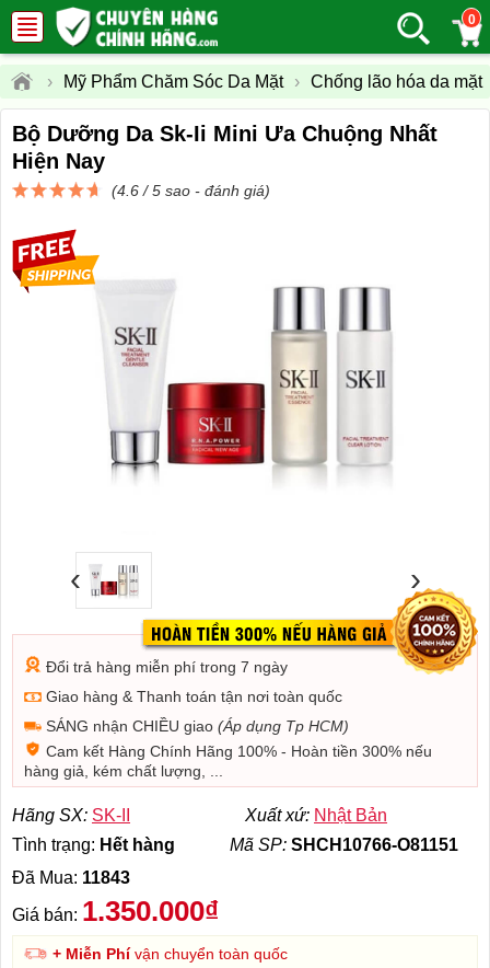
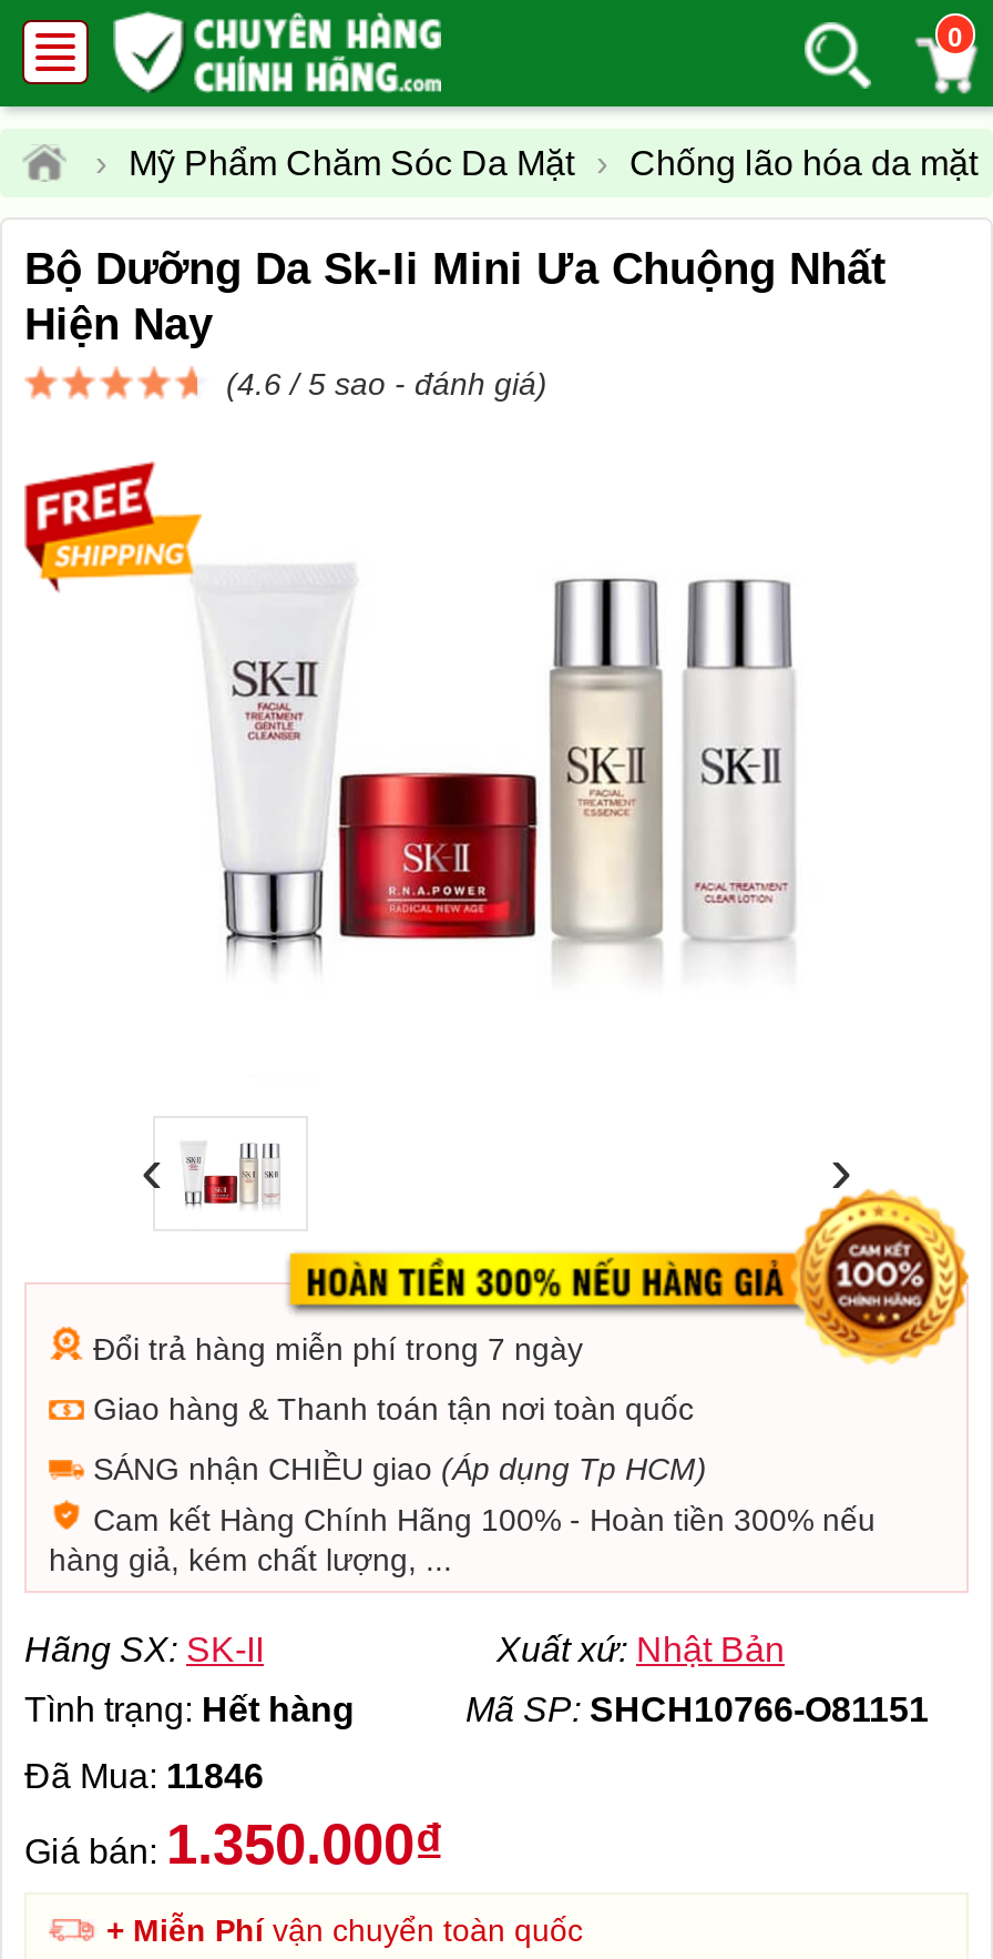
[12,868,130,887] Đã Mua: 11843 -> [24,1757,264,1794] Đã Mua: 11846

